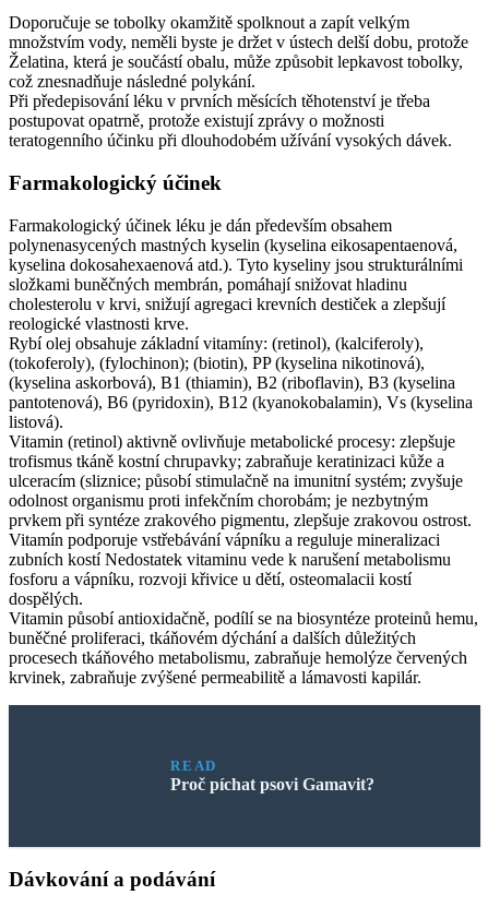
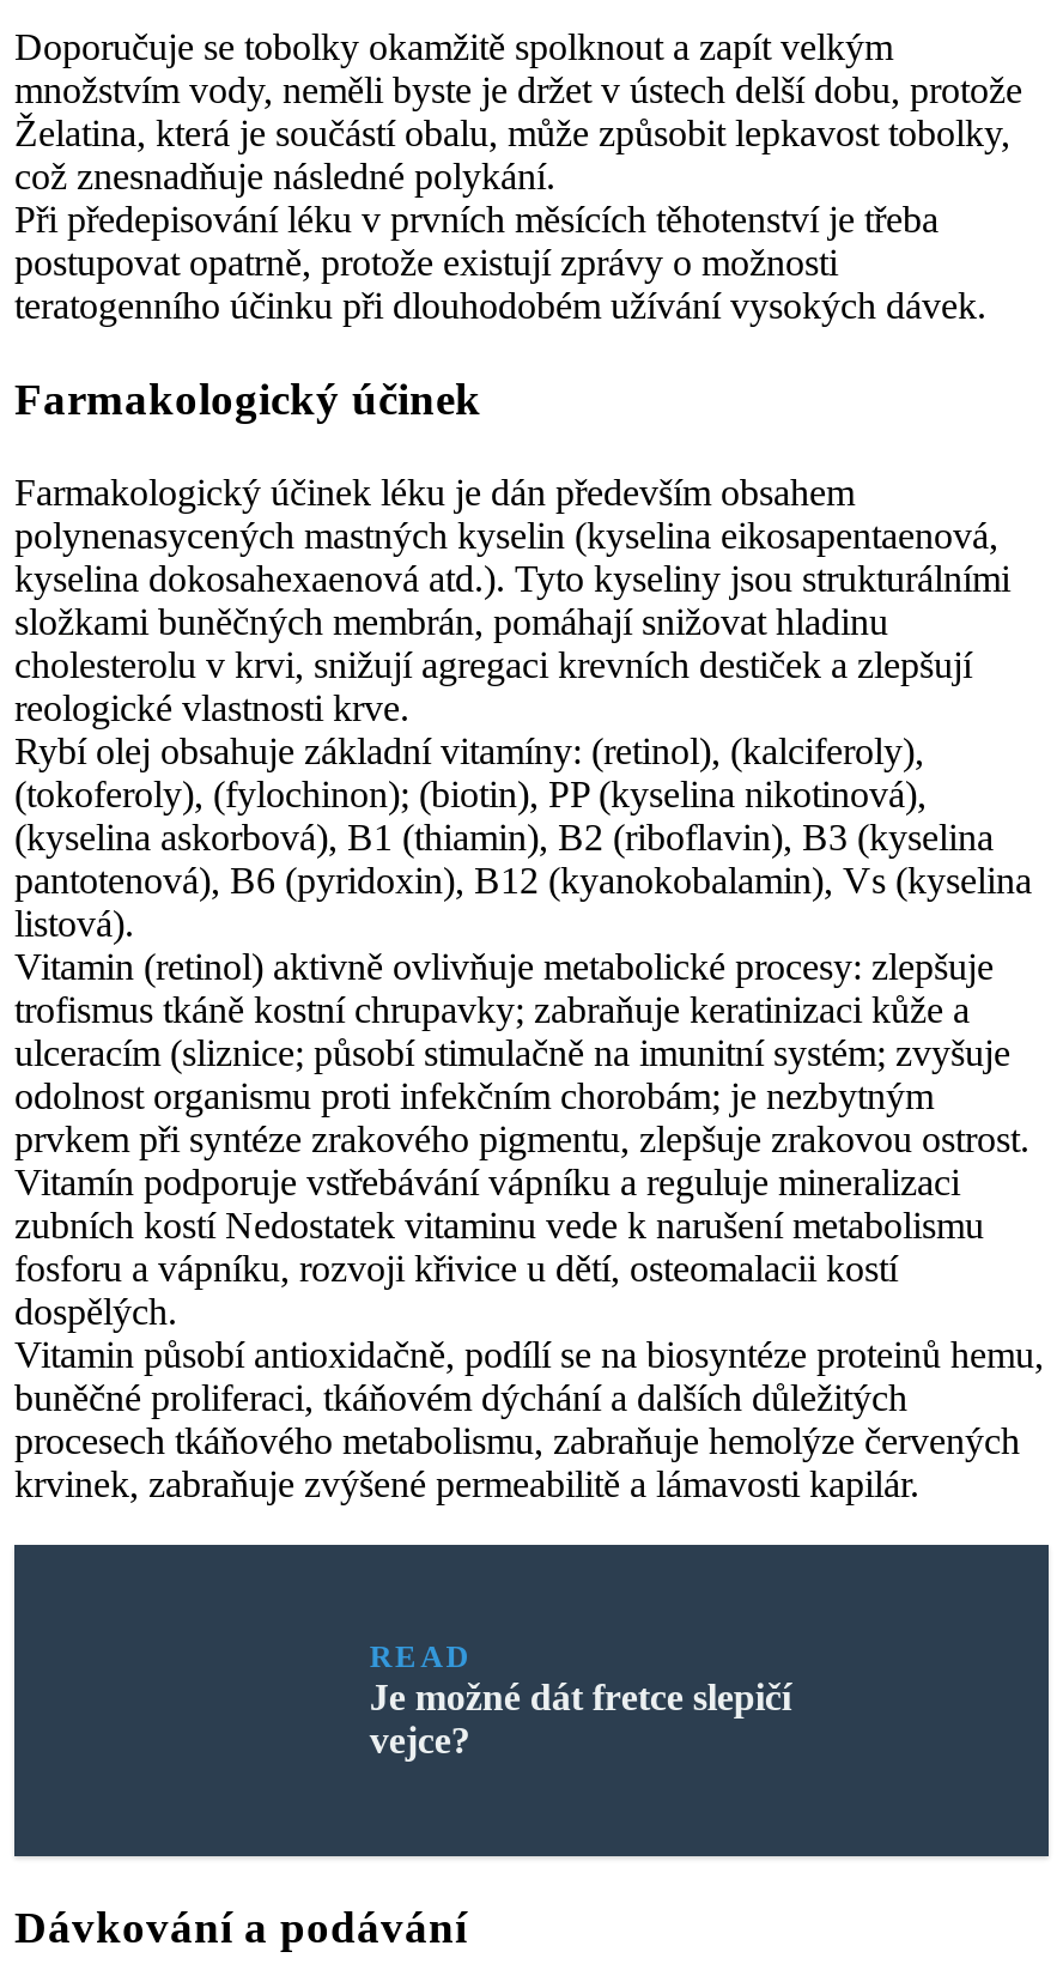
[171,775,375,793] Proč píchat psovi Gamavit? -> [370,1676,791,1760] Je možné dát fretce slepičí | vejce?

